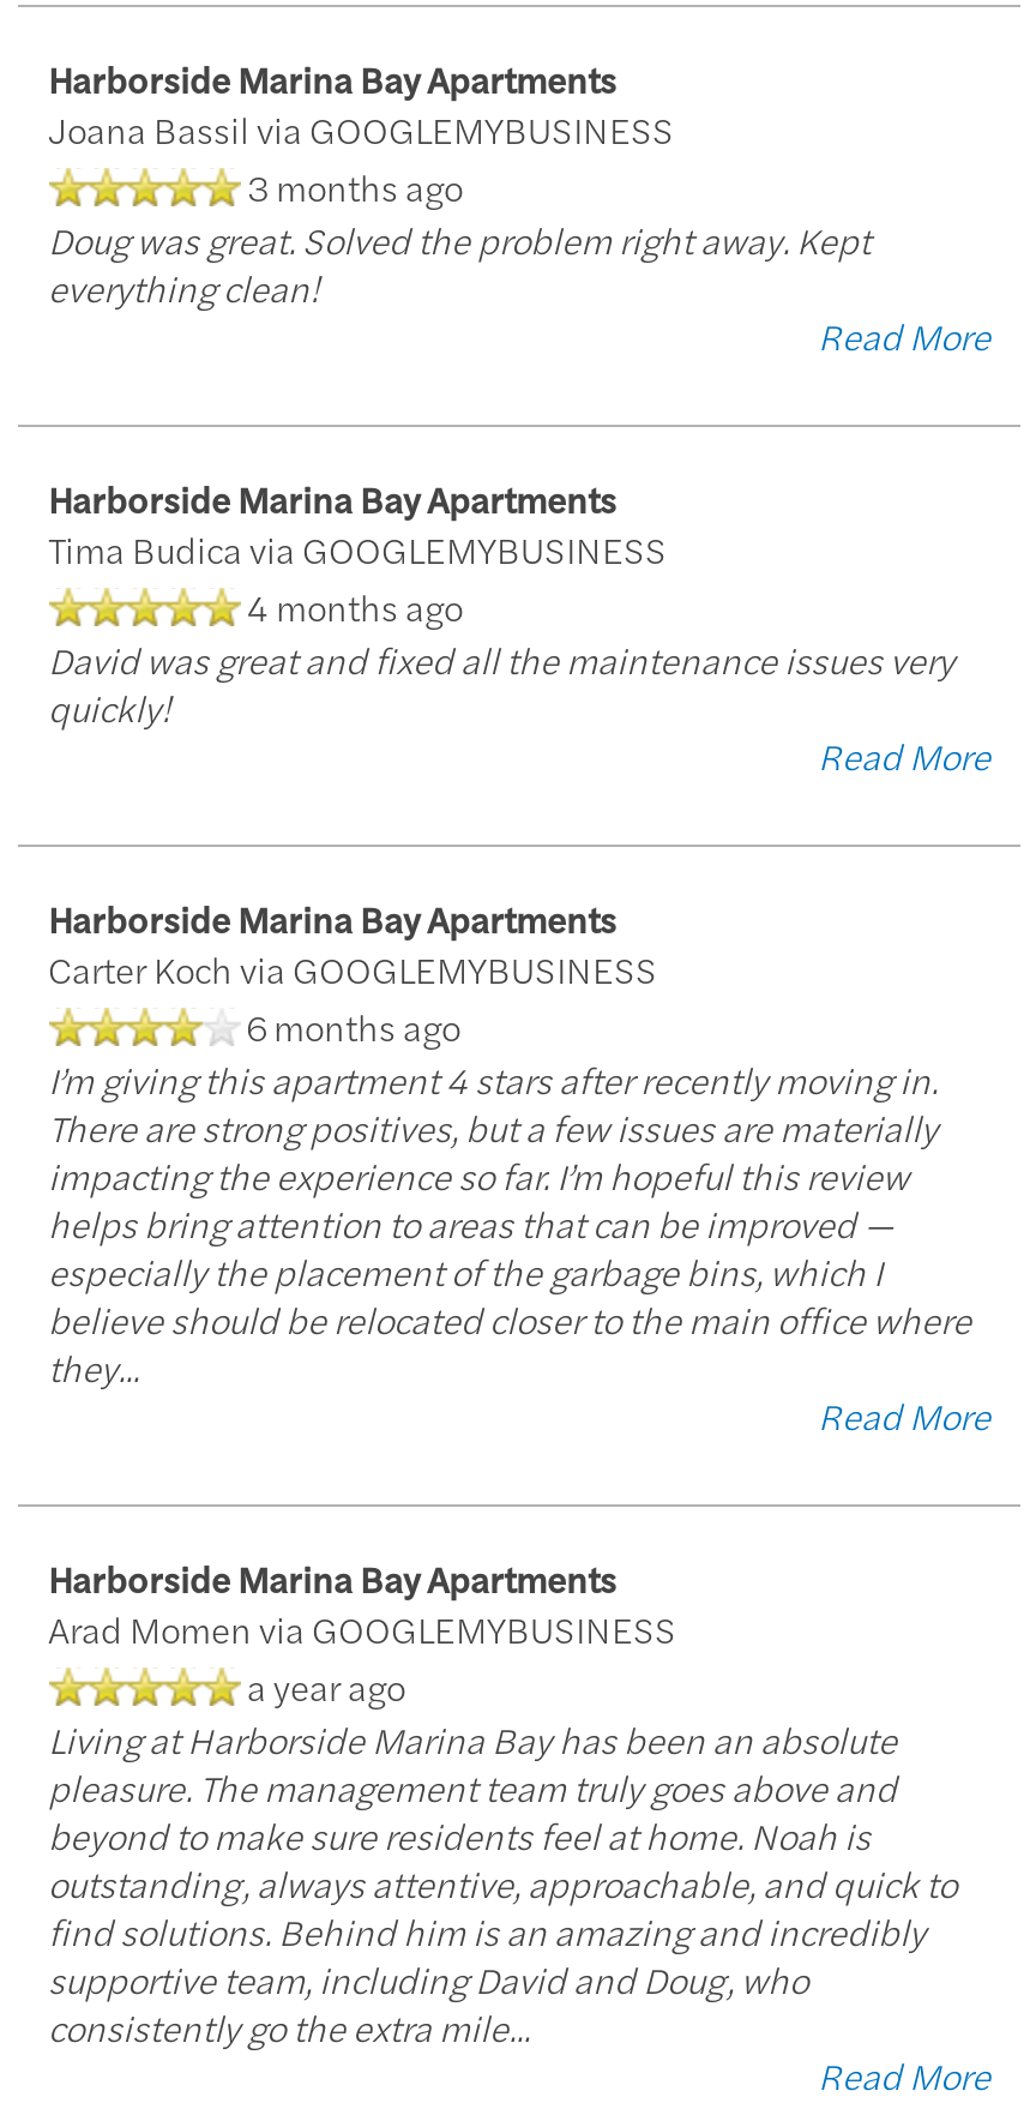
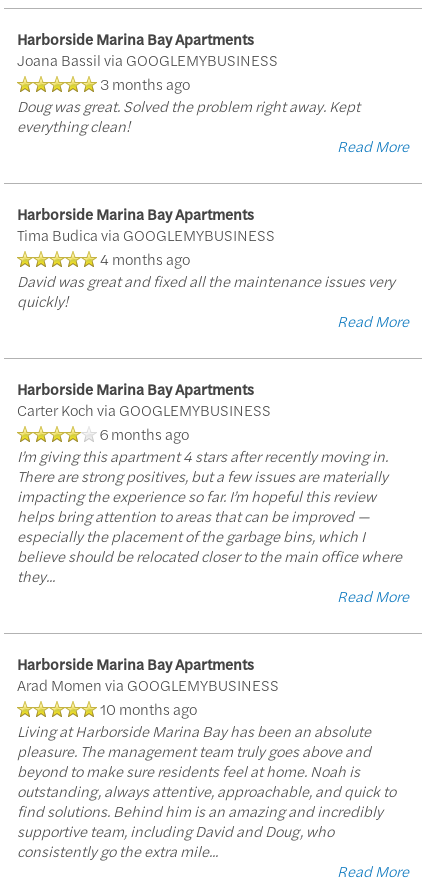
[247,1660,405,1711] a year ago -> [99,698,196,719] 10 months ago

